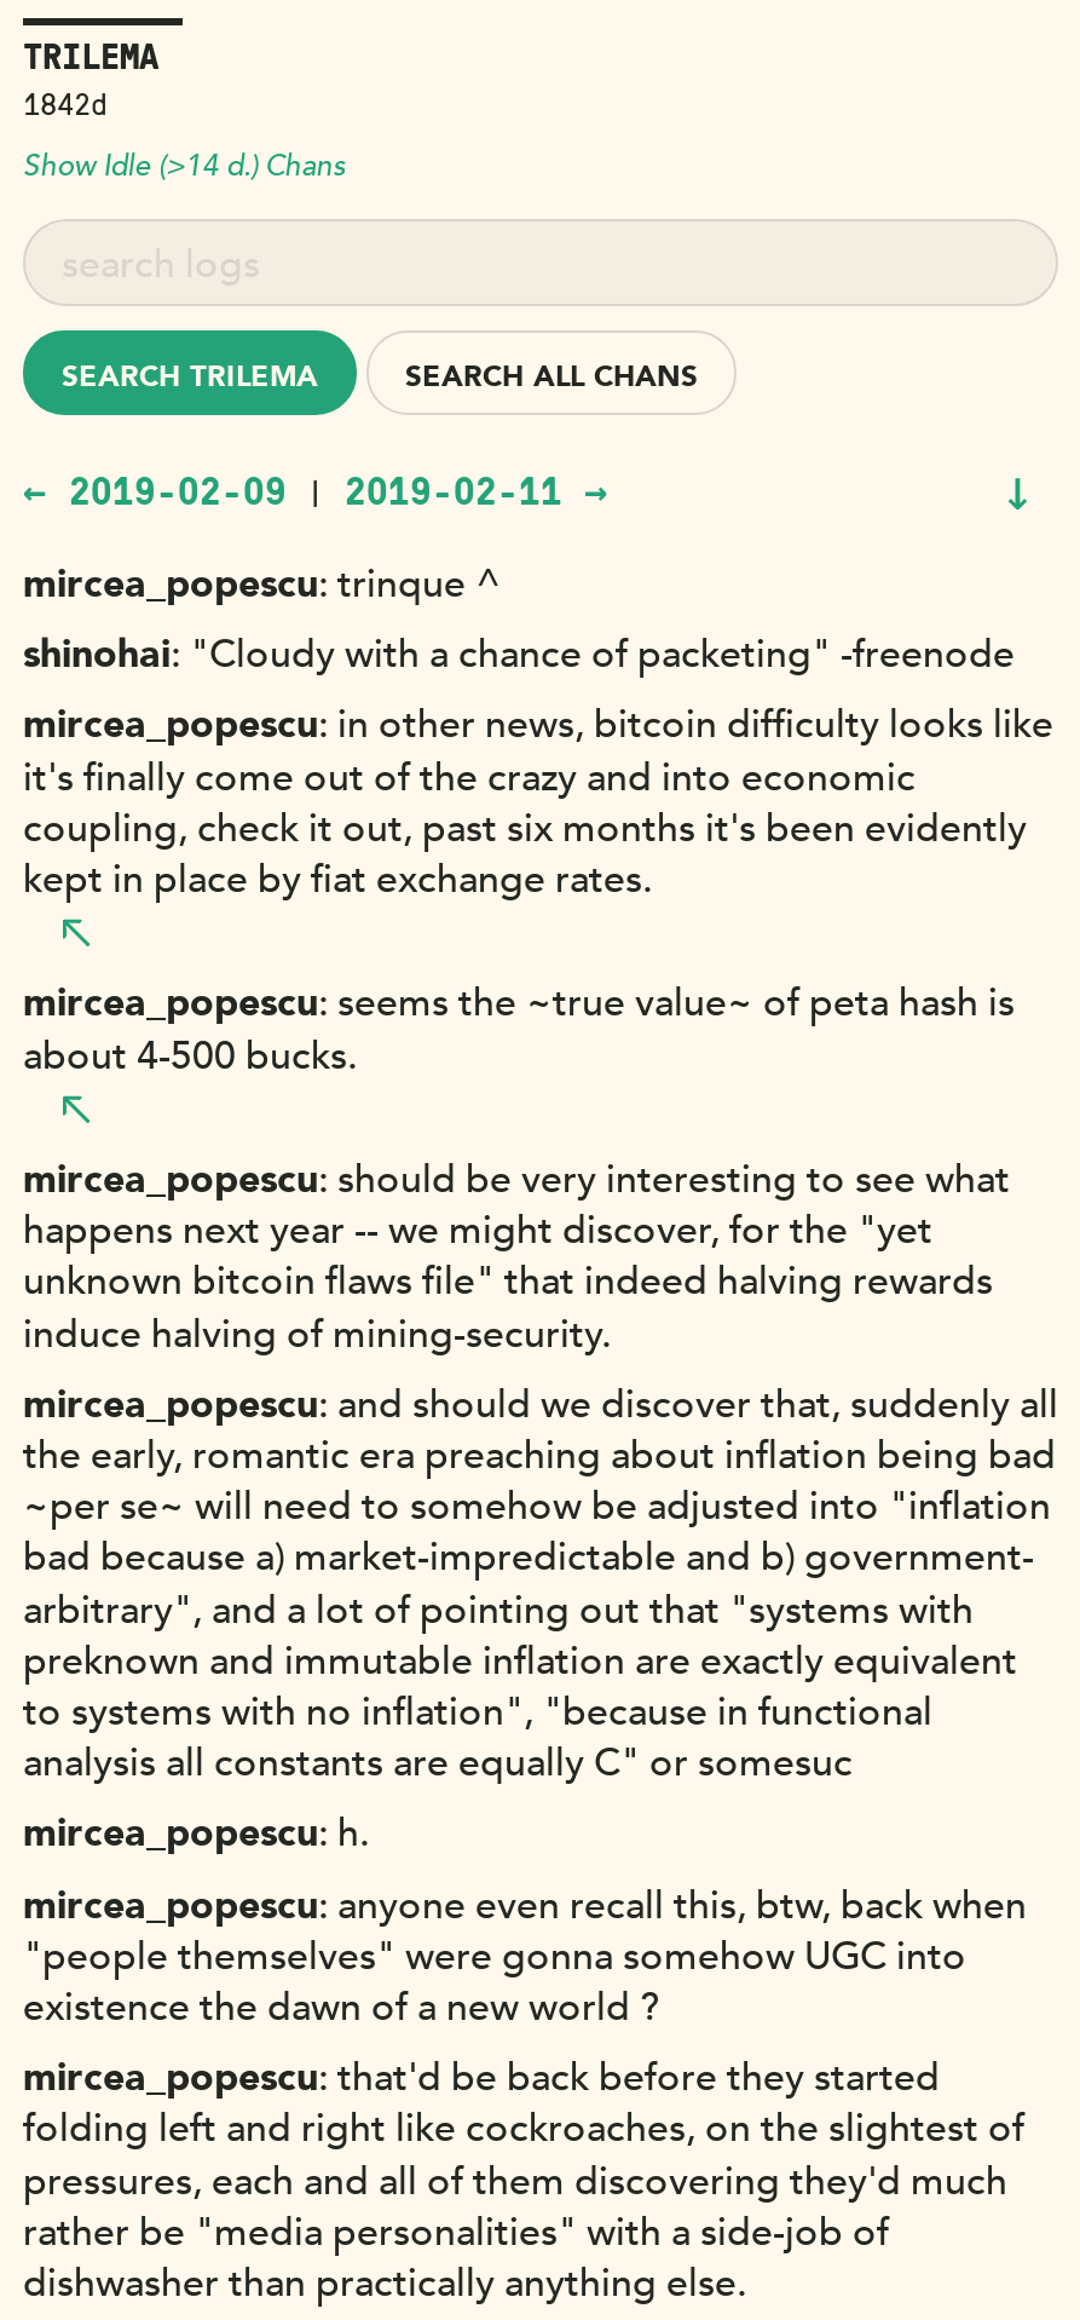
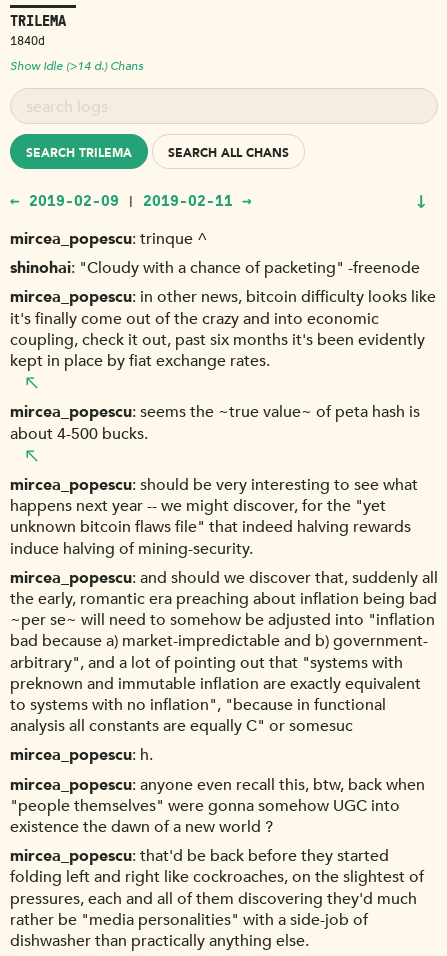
[23,81,108,122] 1842d -> [10,31,45,48] 1840d

